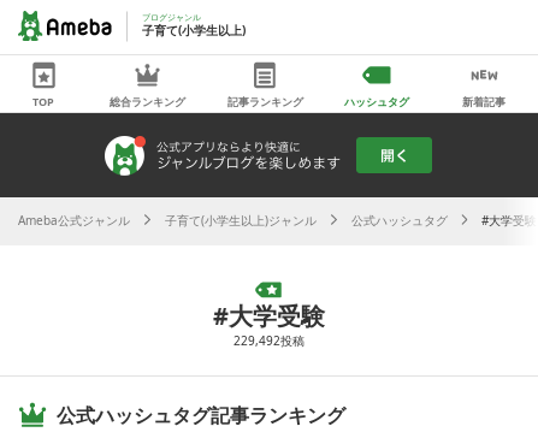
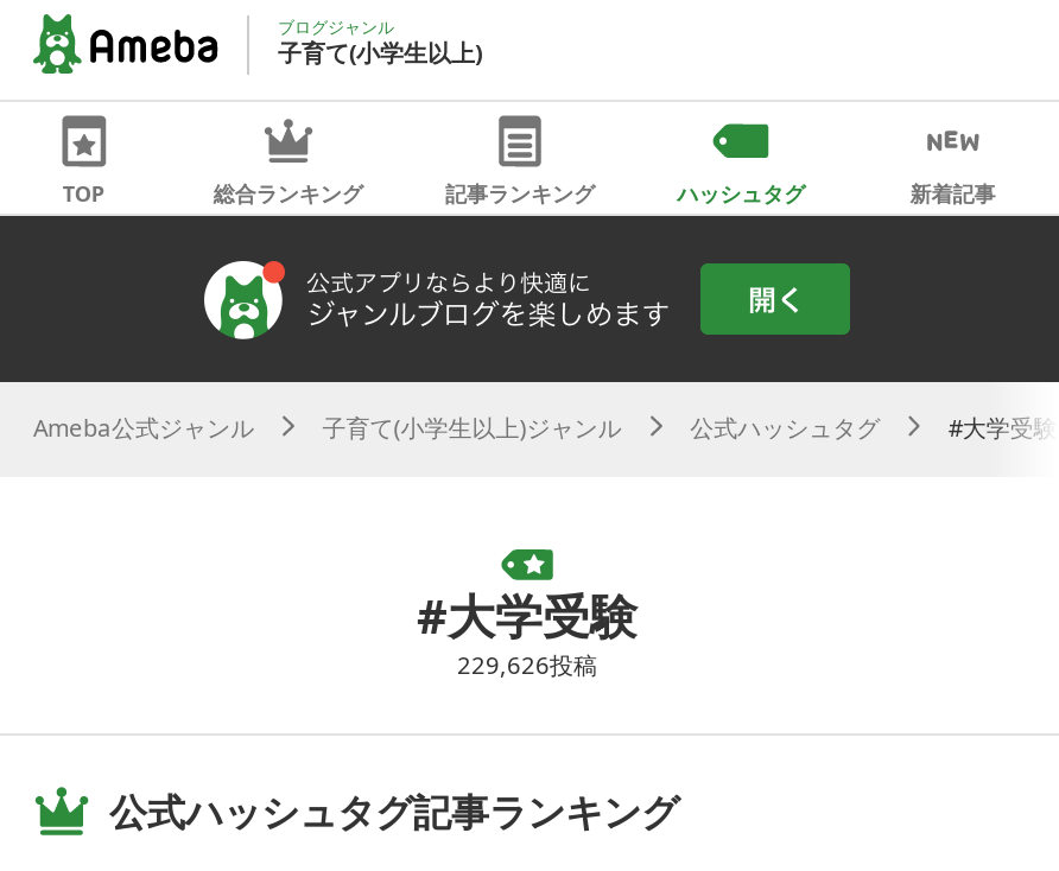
[233,332,304,348] 229,492投稿 -> [457,647,597,680] 229,626投稿

